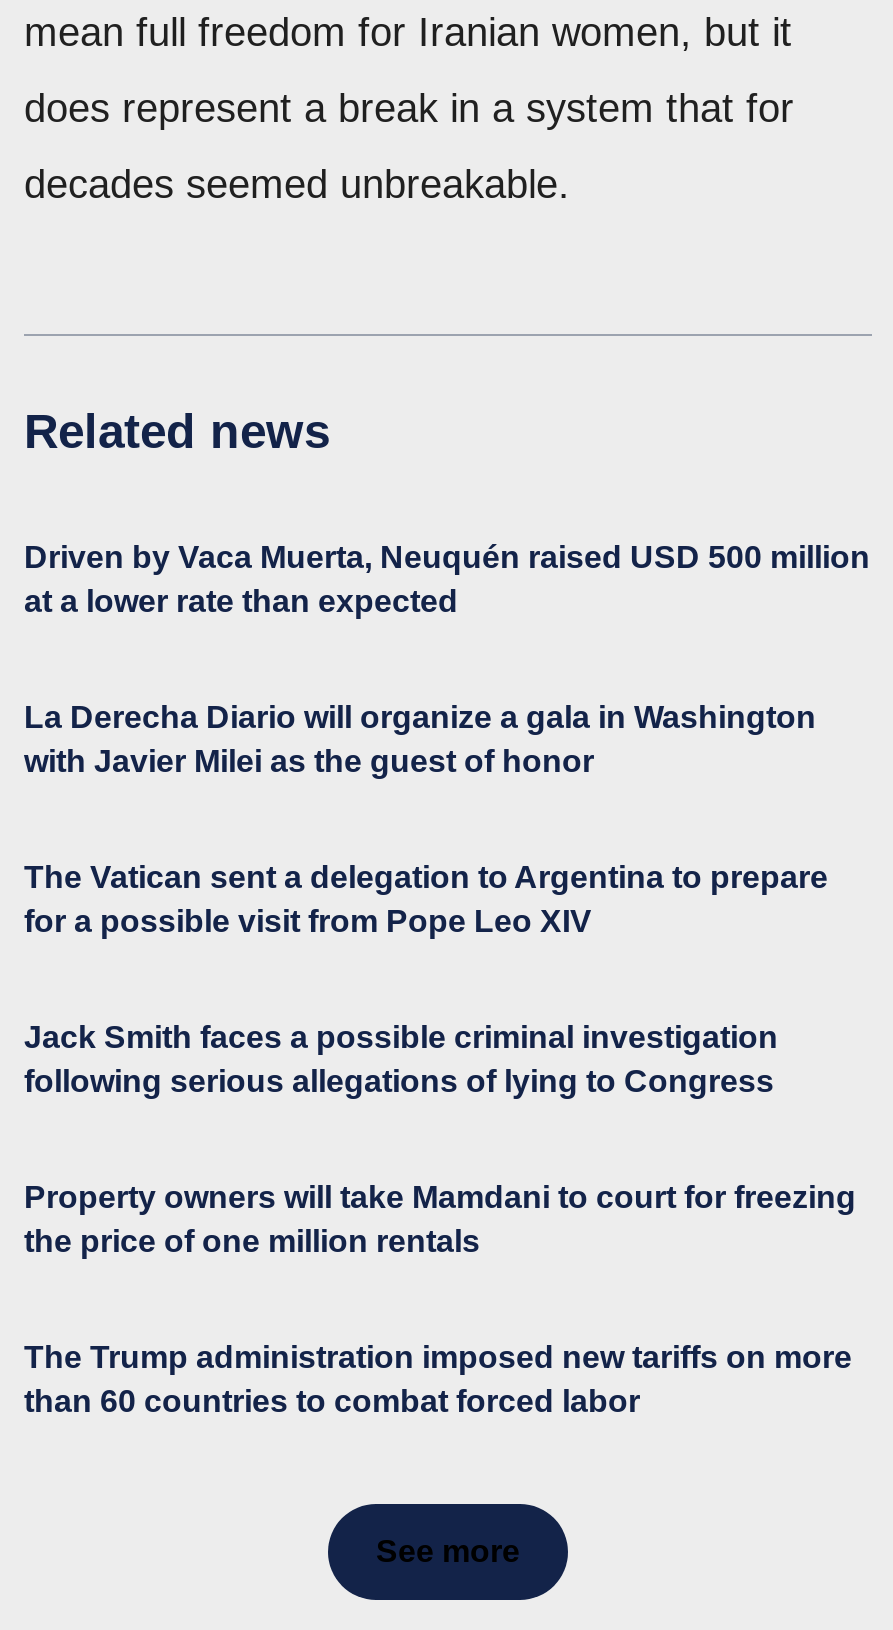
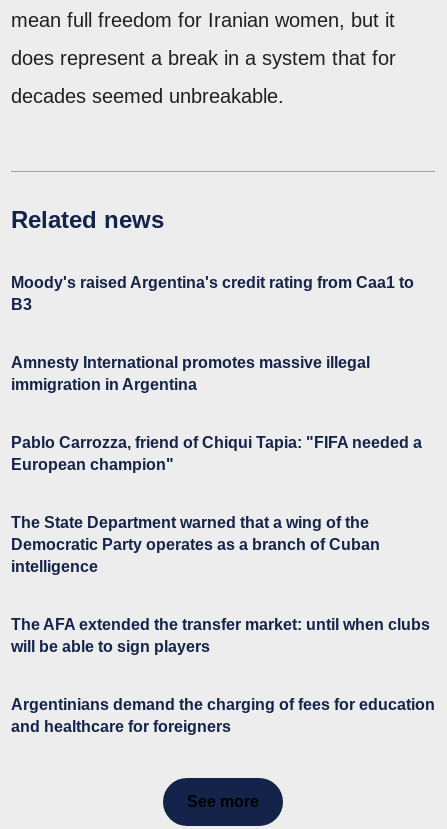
[24,540,870,618] Driven by Vaca Muerta, Neuquén raised USD 500 million | at a lower rate than expected -> [11,274,414,313] Moody's raised Argentina's credit rating from Caa1 to | B3
[24,700,816,778] La Derecha Diario will organize a gala in Washington | with Javier Milei as the guest of honor -> [11,354,370,393] Amnesty International promotes massive illegal | immigration in Argentina
[24,860,828,938] The Vatican sent a delegation to Argentina to prepare | for a possible visit from Pope Leo XIV -> [11,434,422,473] Pablo Carrozza, friend of Chiqui Tapia: "FIFA needed a | European champion"
[24,1020,778,1098] Jack Smith faces a possible criminal investigation | following serious allegations of lying to Congress -> [11,514,380,575] The State Department warned that a wing of the | Democratic Party operates as a branch of Cuban | intelligence
[24,1180,856,1258] Property owners will take Mamdani to court for freezing | the price of one million rentals -> [11,616,430,655] The AFA extended the transfer market: until when clubs | will be able to sign players
[24,1340,852,1418] The Trump administration imposed new tariffs on more | than 60 countries to combat forced labor -> [11,696,435,735] Argentinians demand the charging of fees for education | and healthcare for foreigners

